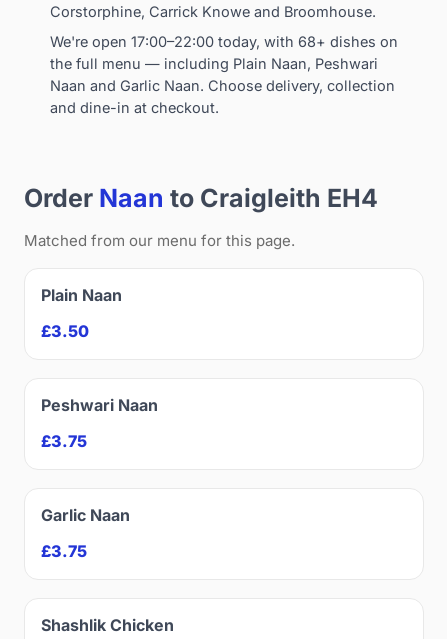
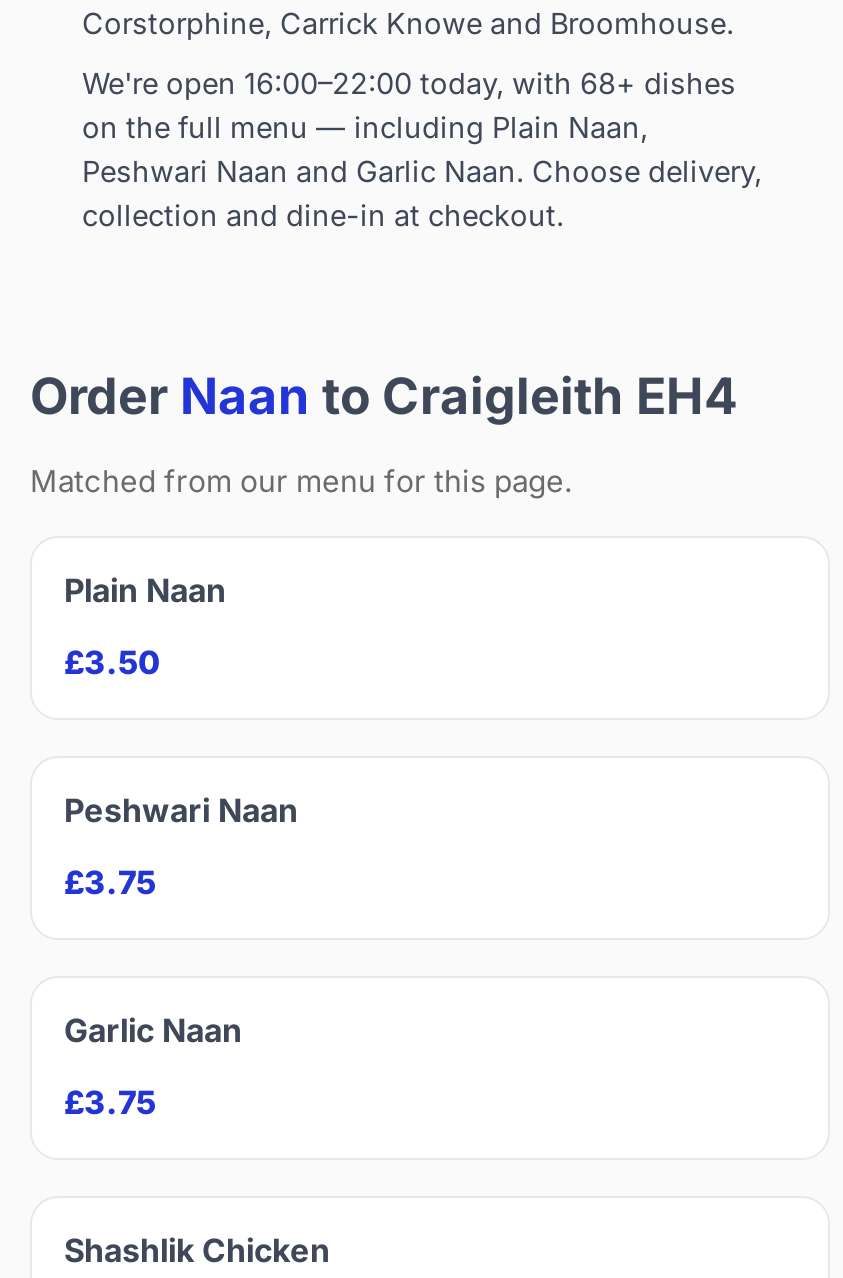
[50,33,398,116] We're open 17:00–22:00 today, with 68+ dishes on | the full menu — including Plain Naan, Peshwari | Naan and Garlic Naan. Choose delivery, collection | and dine-in at checkout. -> [82,65,762,231] We're open 16:00–22:00 today, with 68+ dishes | on the full menu — including Plain Naan, | Peshwari Naan and Garlic Naan. Choose delivery, | collection and dine-in at checkout.

